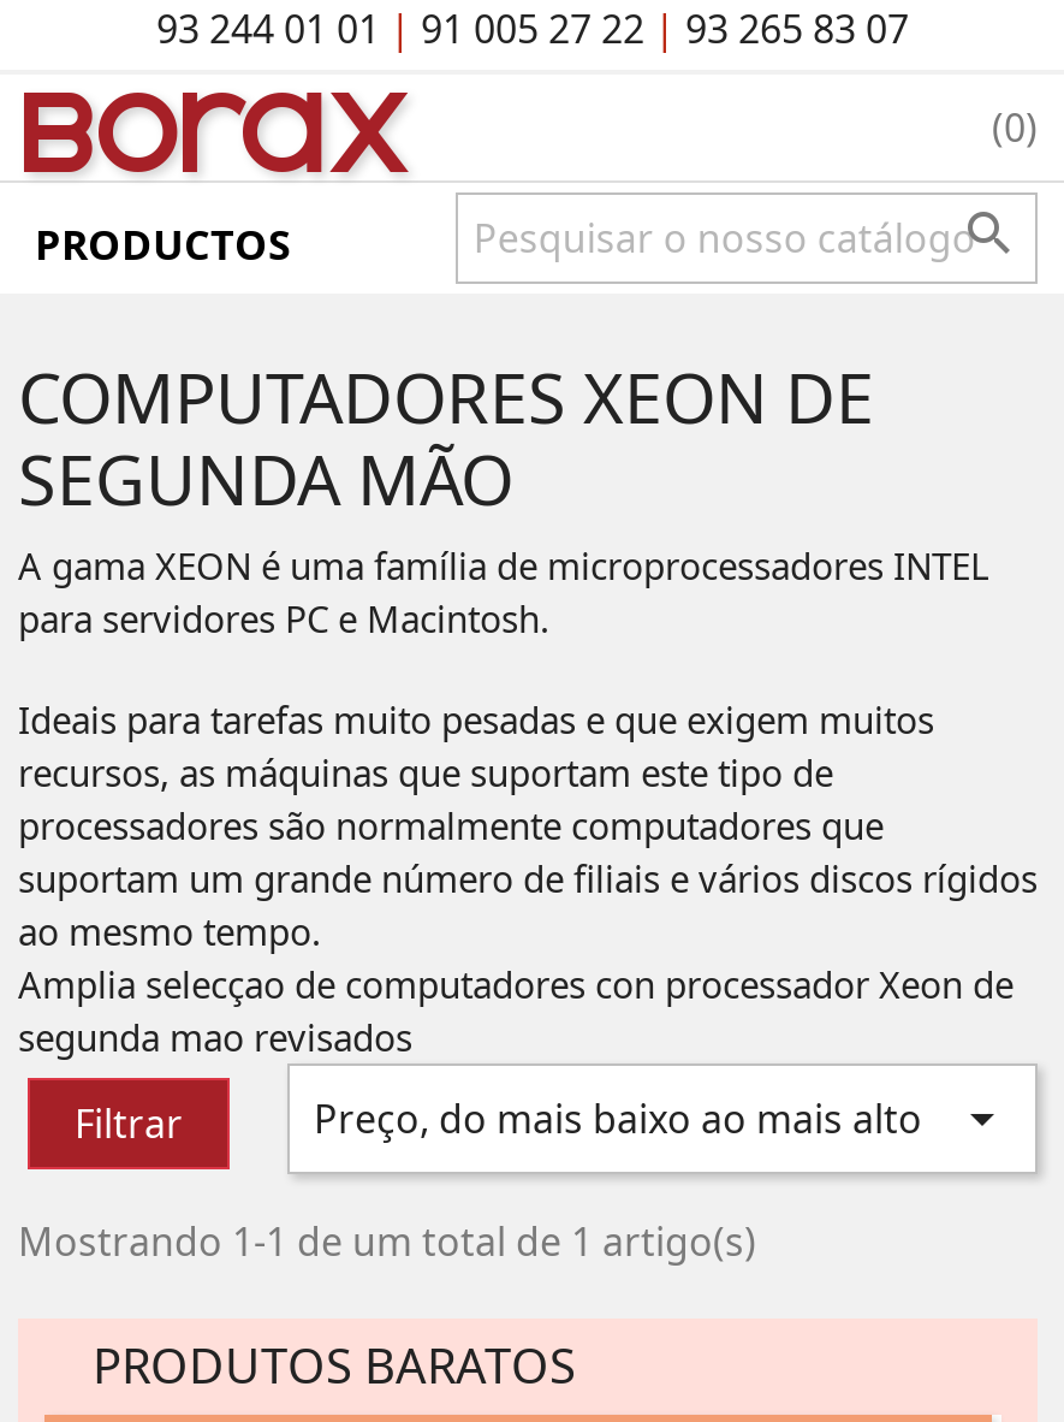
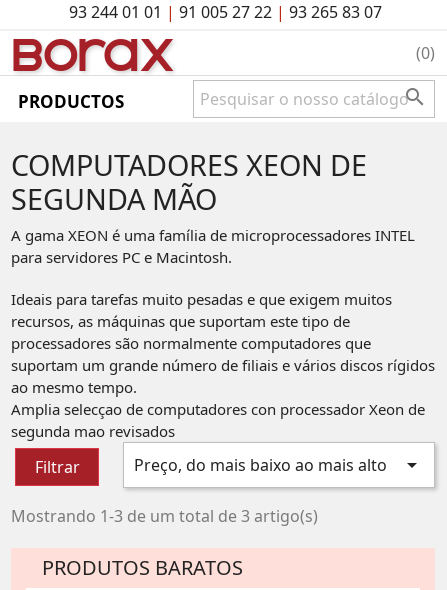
[18,1215,756,1268] Mostrando 1-1 de um total de 1 artigo(s) -> [11,505,318,527] Mostrando 1-3 de um total de 3 artigo(s)

